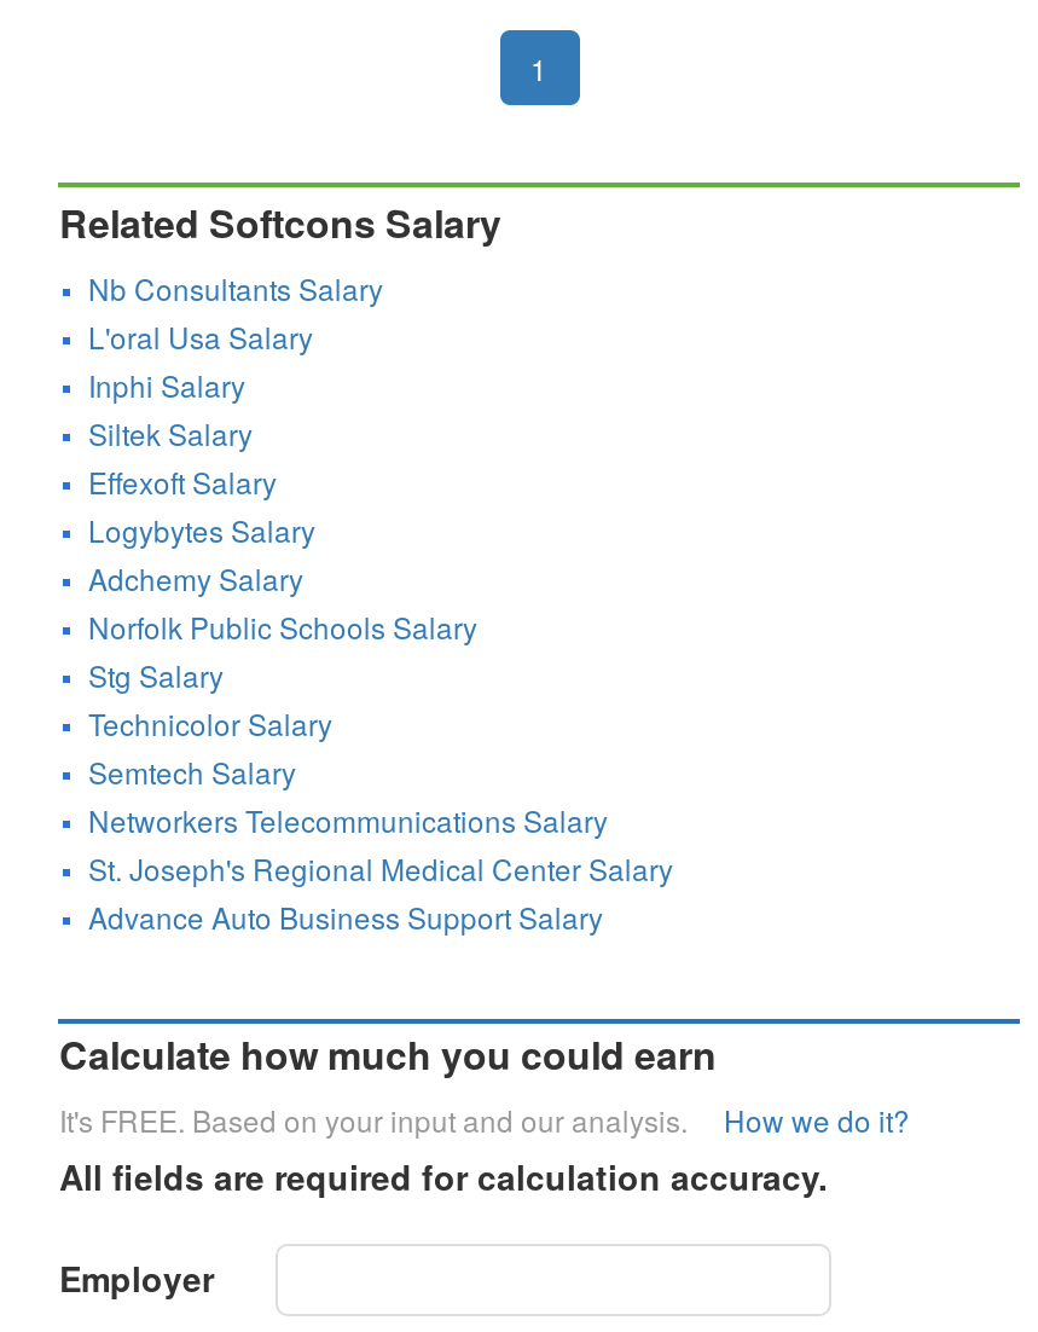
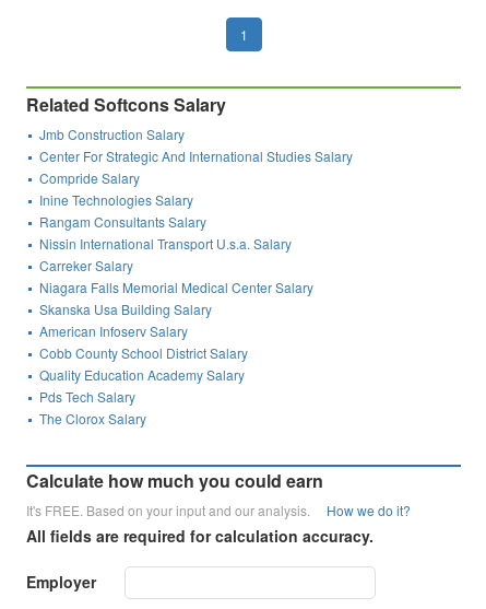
[88,268,673,937] Nb Consultants Salary | L'oral Usa Salary | Inphi Salary | Siltek Salary | Effexoft Salary | Logybytes Salary | Adchemy Salary | Norfolk Public Schools Salary | Stg Salary | Technicolor Salary | Semtech Salary | Networkers Telecommunications Salary | St. Joseph's Regional Medical Center Salary | Advance Auto Business Support Salary -> [40,125,353,428] Jmb Construction Salary | Center For Strategic And International Studies Salary | Compride Salary | Inine Technologies Salary | Rangam Consultants Salary | Nissin International Transport U.s.a. Salary | Carreker Salary | Niagara Falls Memorial Medical Center Salary | Skanska Usa Building Salary | American Infoserv Salary | Cobb County School District Salary | Quality Education Academy Salary | Pds Tech Salary | The Clorox Salary

